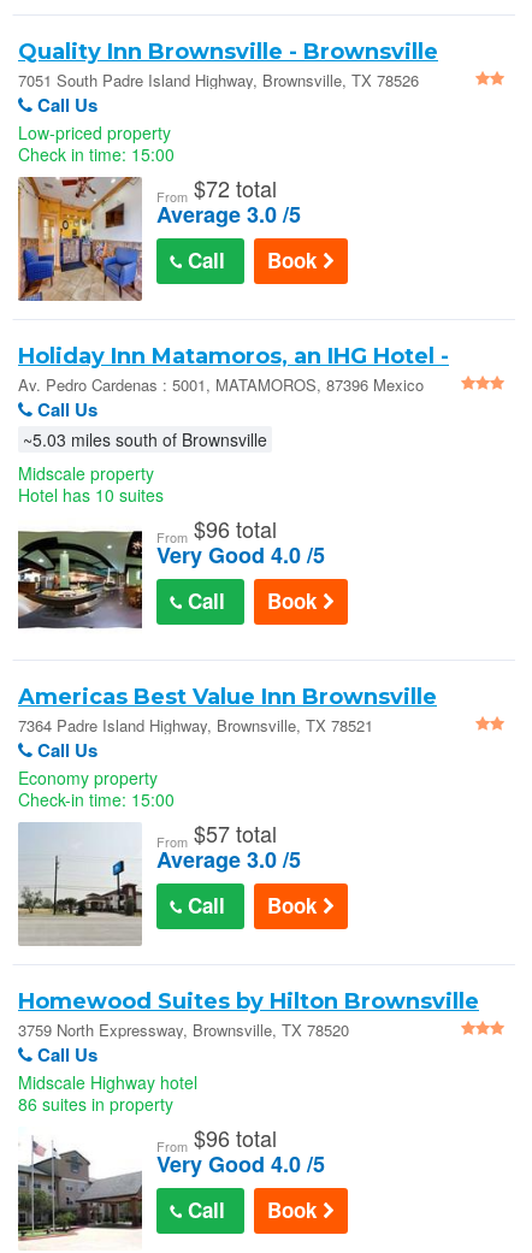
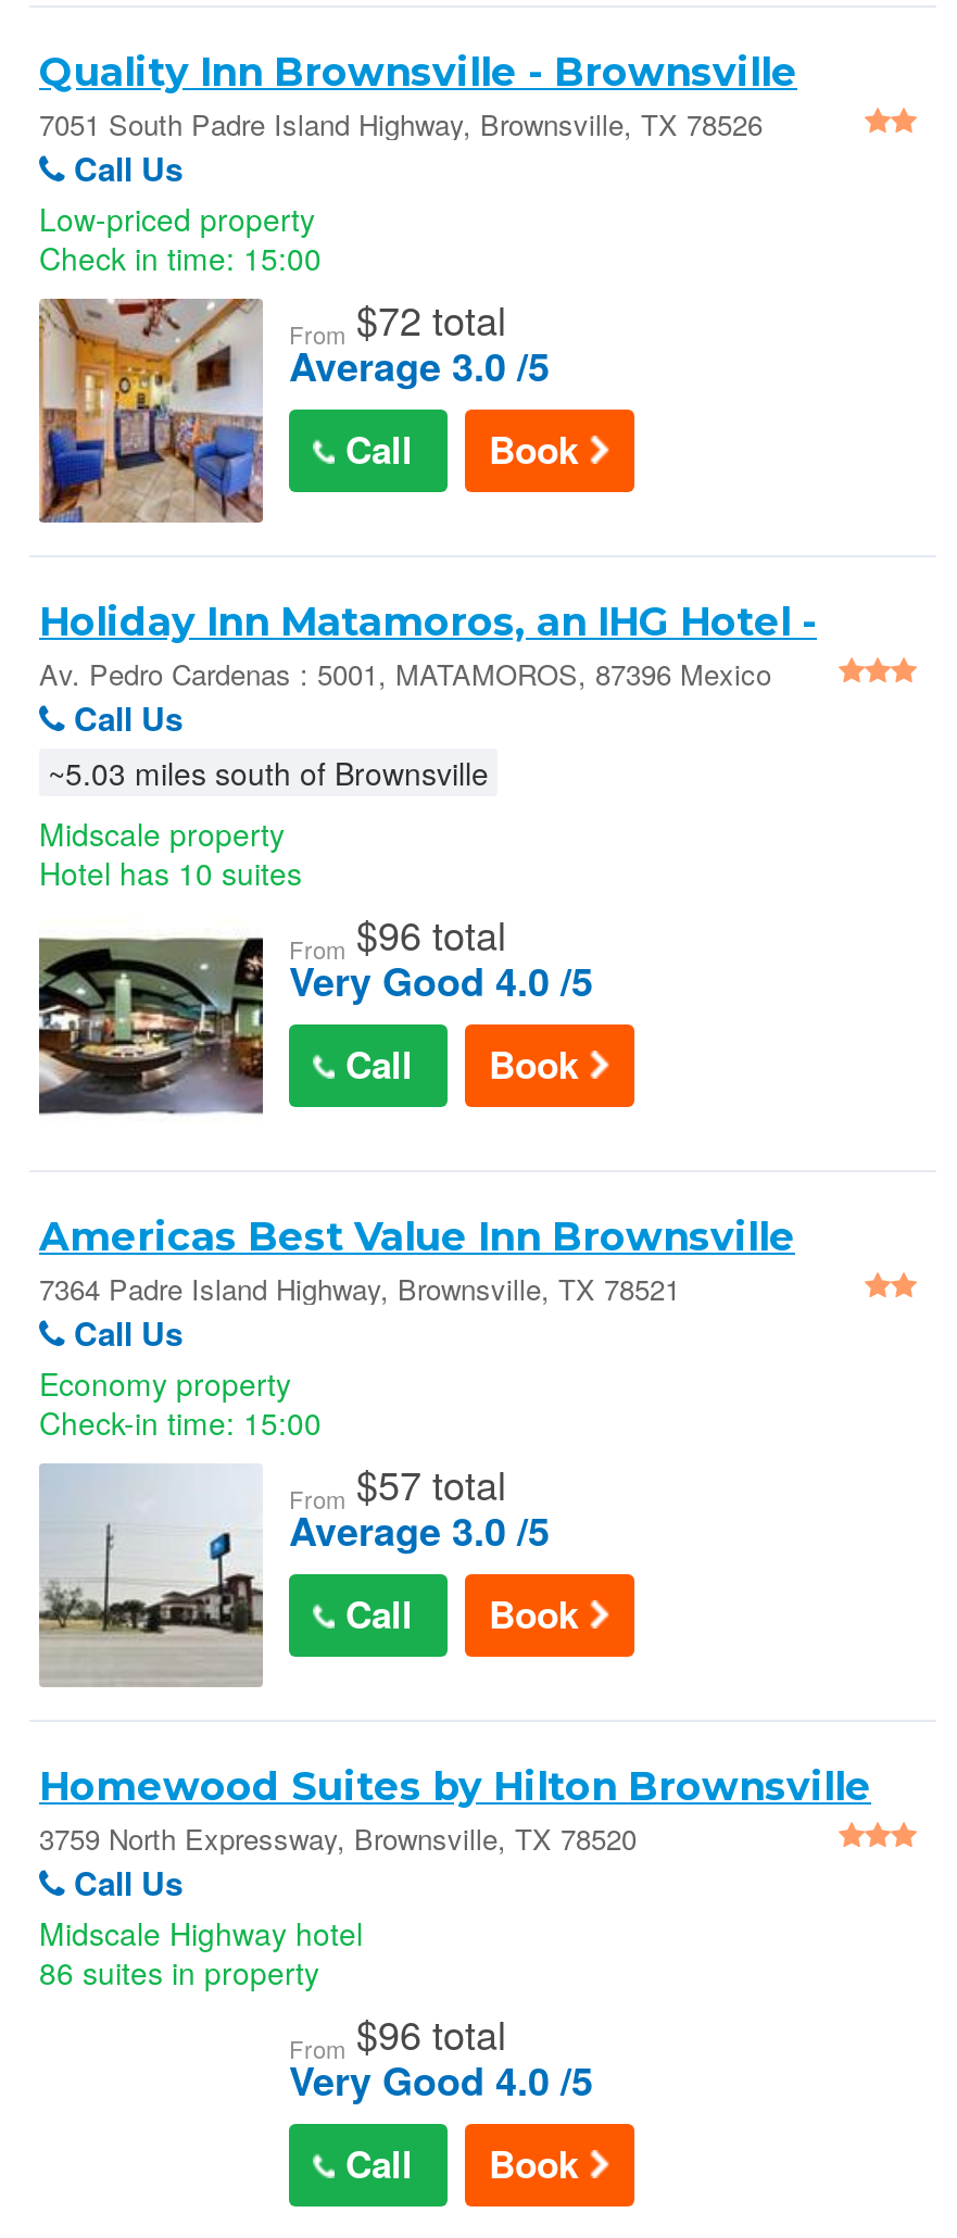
[17,1137,143,1243] [image] -> none

